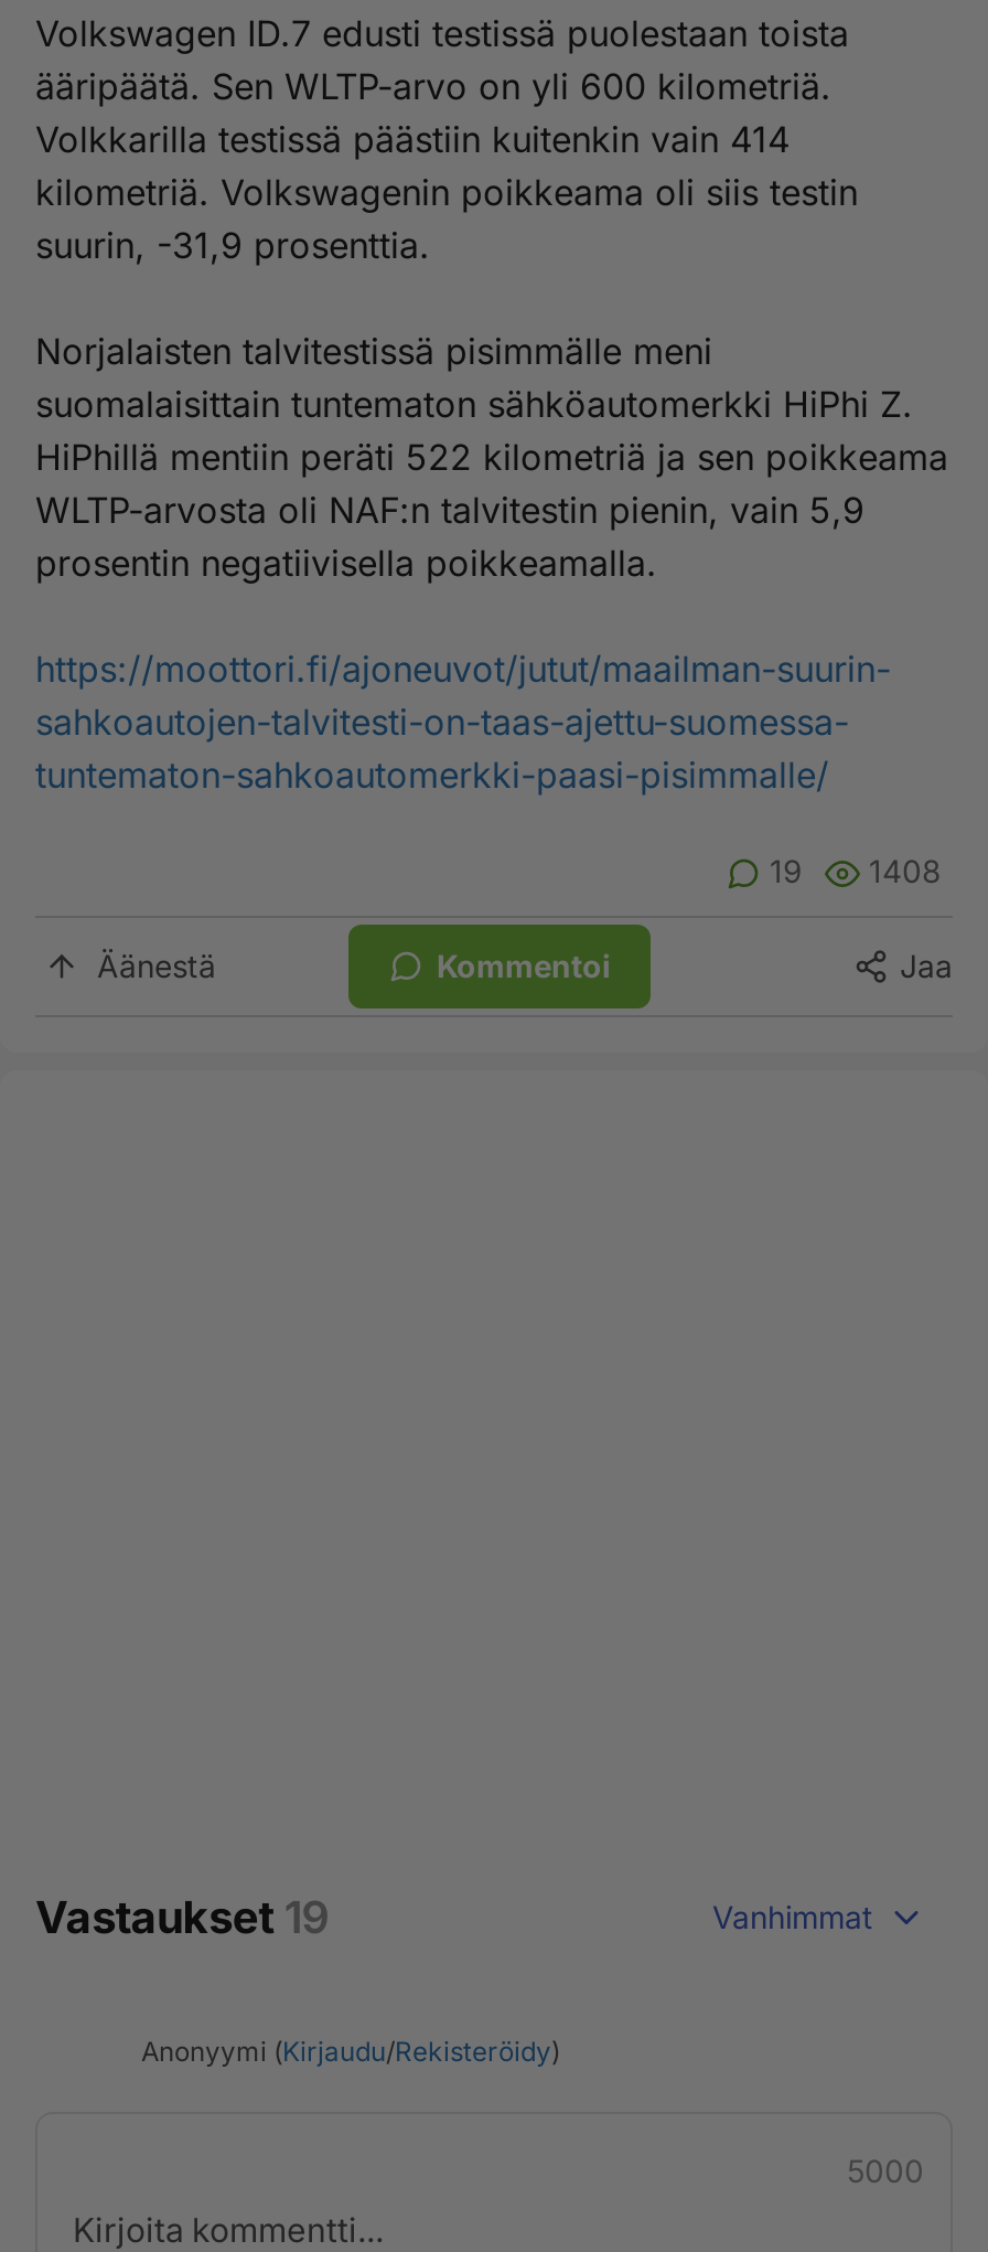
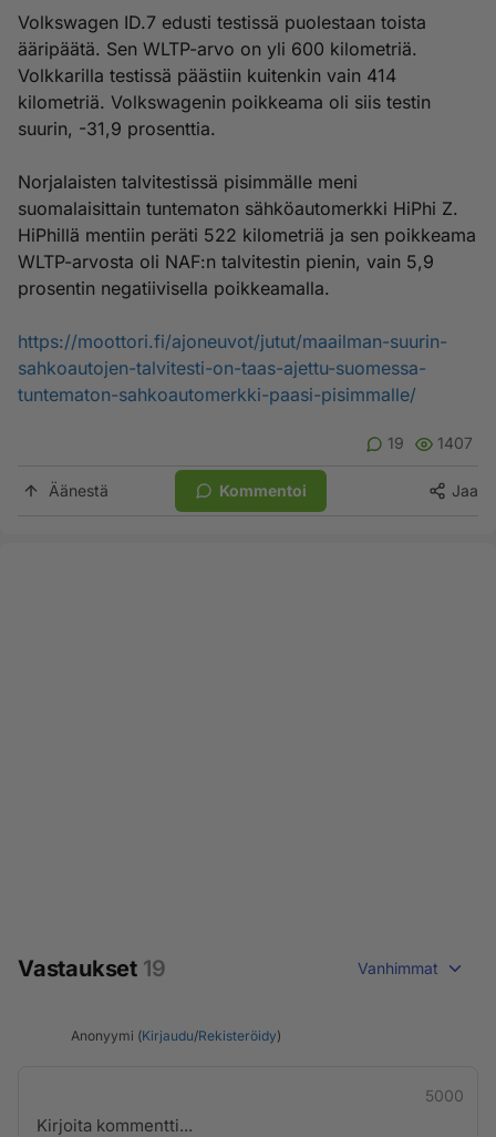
[770,852,942,889] 19 1408 -> [387,433,473,452] 19 1407

